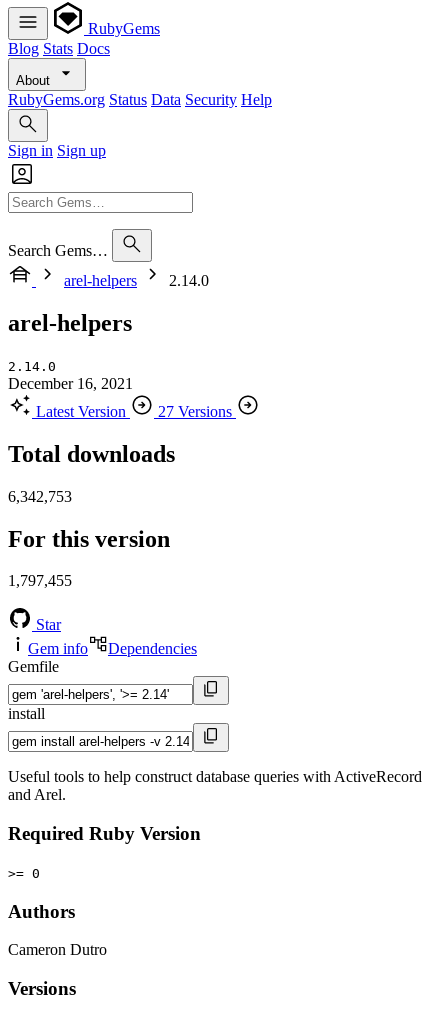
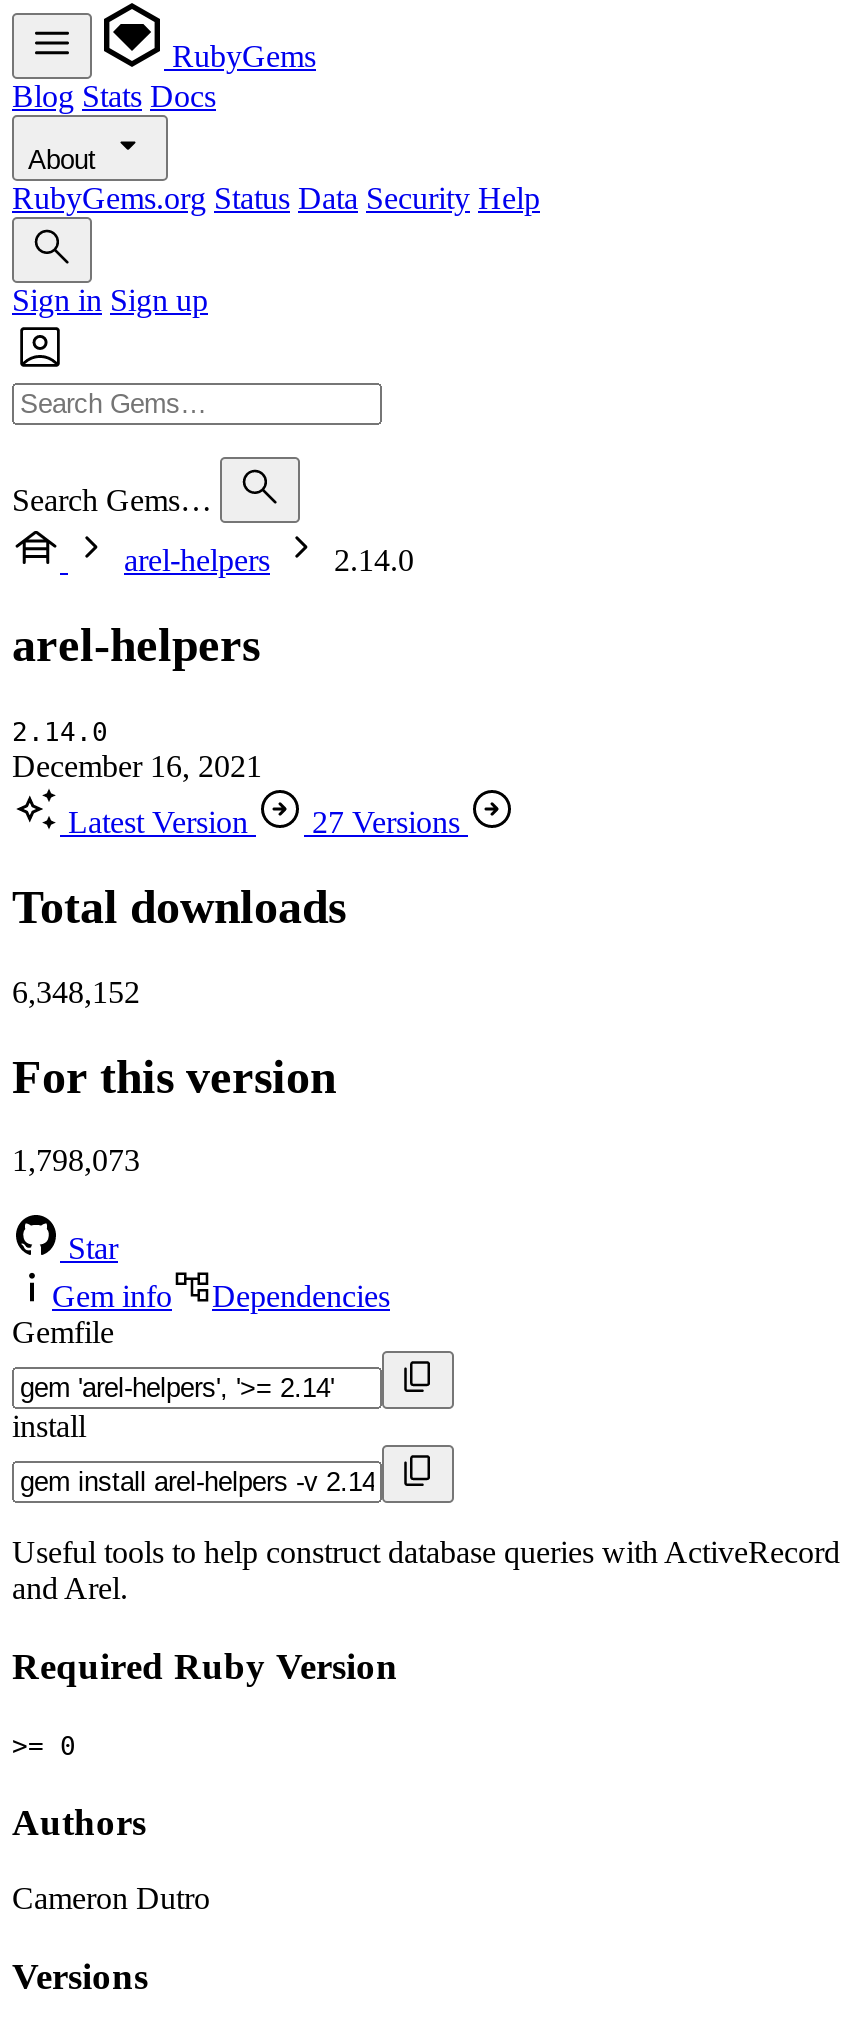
[8,488,72,505] 6,342,753 -> [12,974,140,1008] 6,348,152
[8,572,72,589] 1,797,455 -> [12,1144,140,1178] 1,798,073

